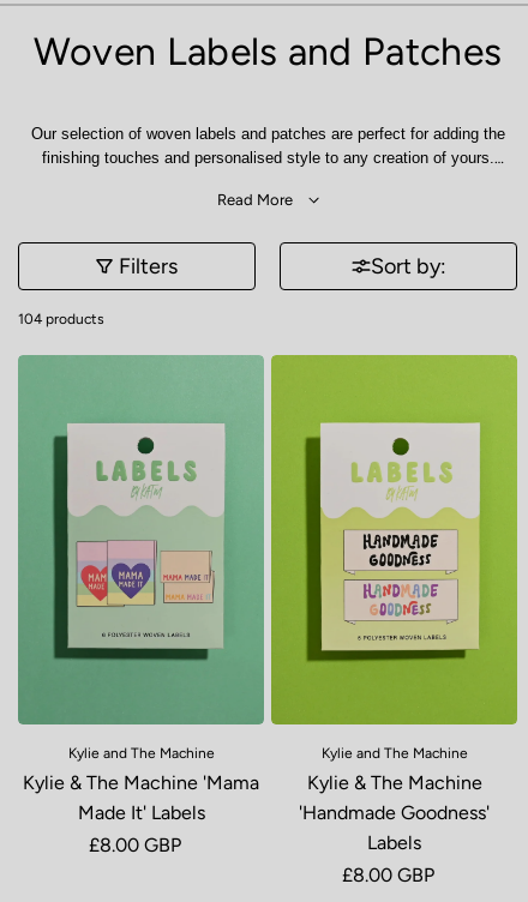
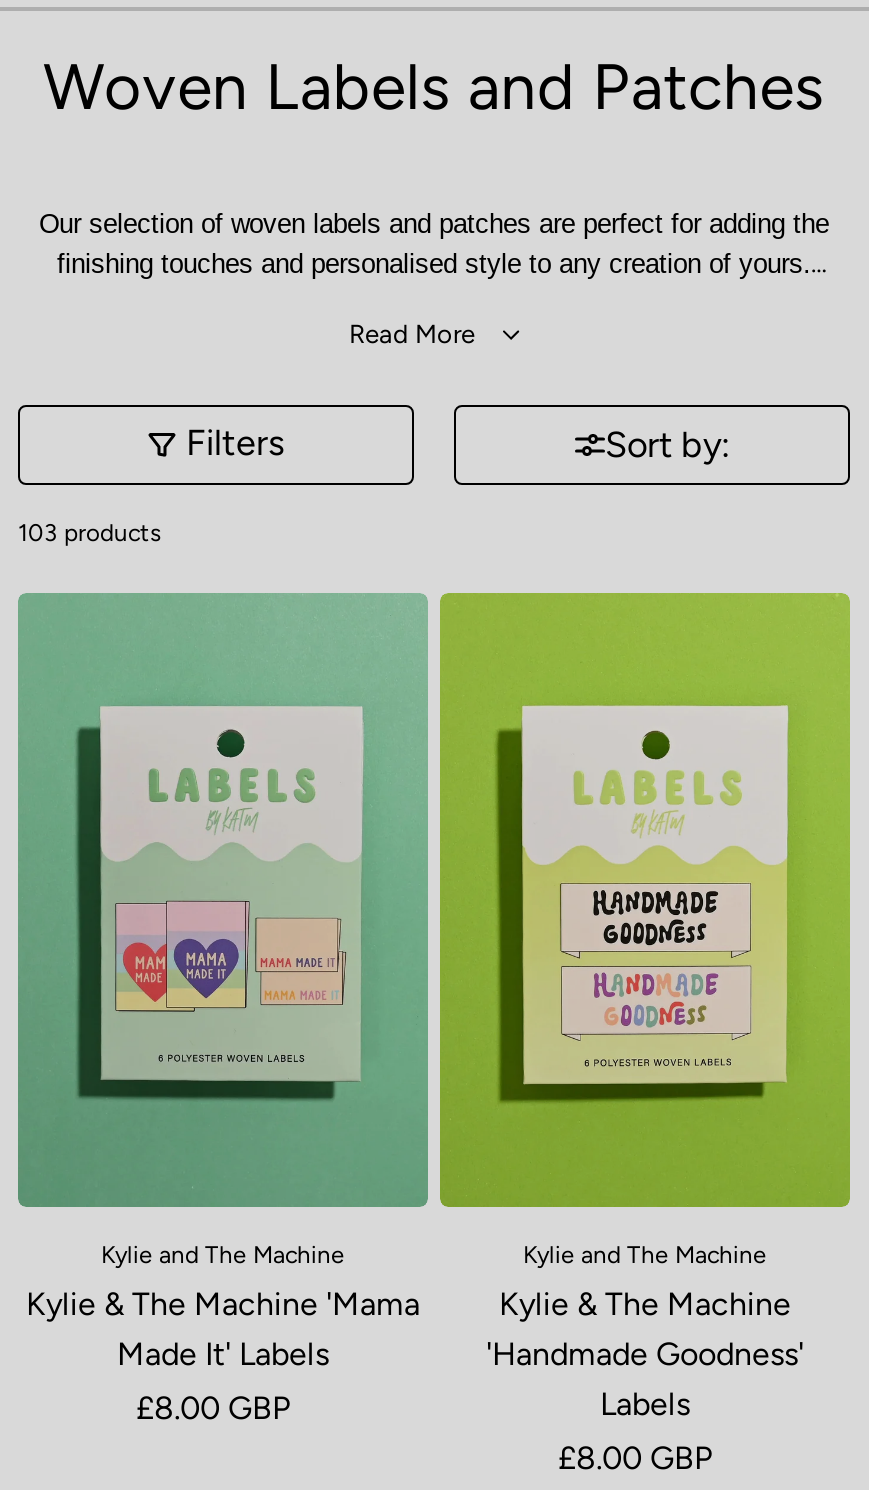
[18,311,104,327] 104 products -> [18,518,162,546] 103 products

